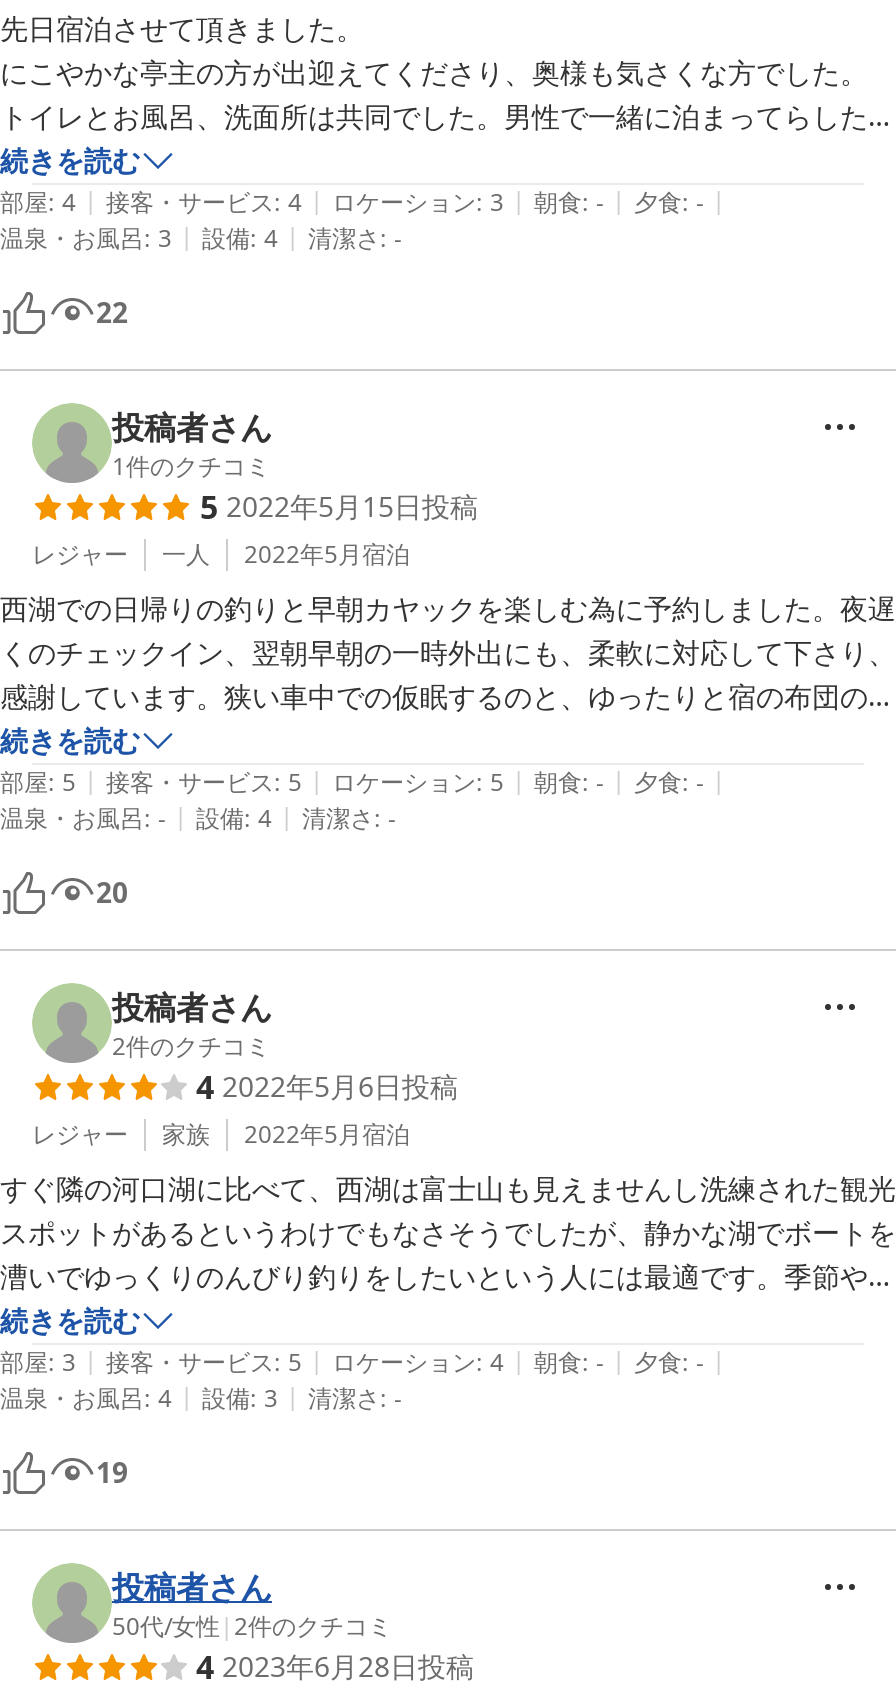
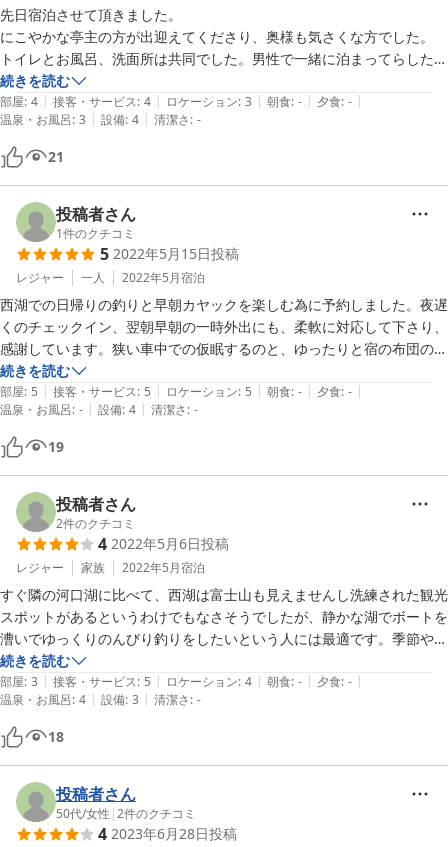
[96,293,128,331] 22 -> [48,147,64,166] 21
[96,873,128,911] 20 -> [48,437,64,456] 19
[96,1453,128,1491] 19 -> [48,727,64,746] 18

